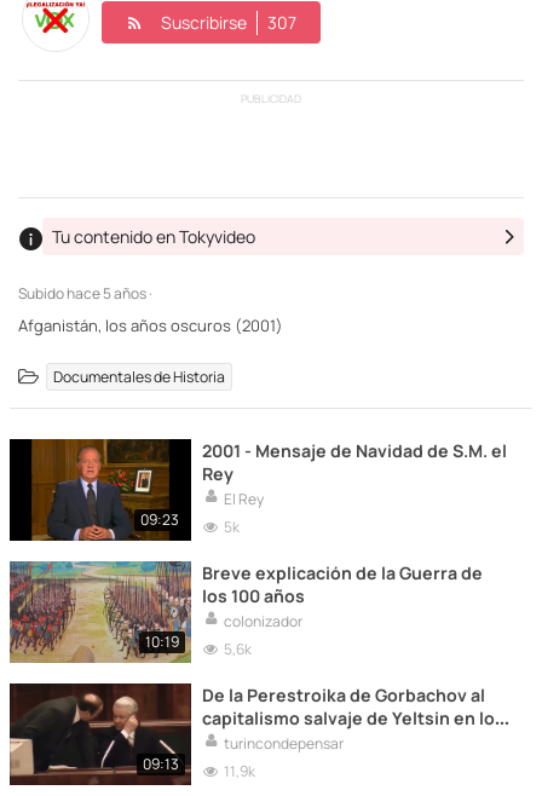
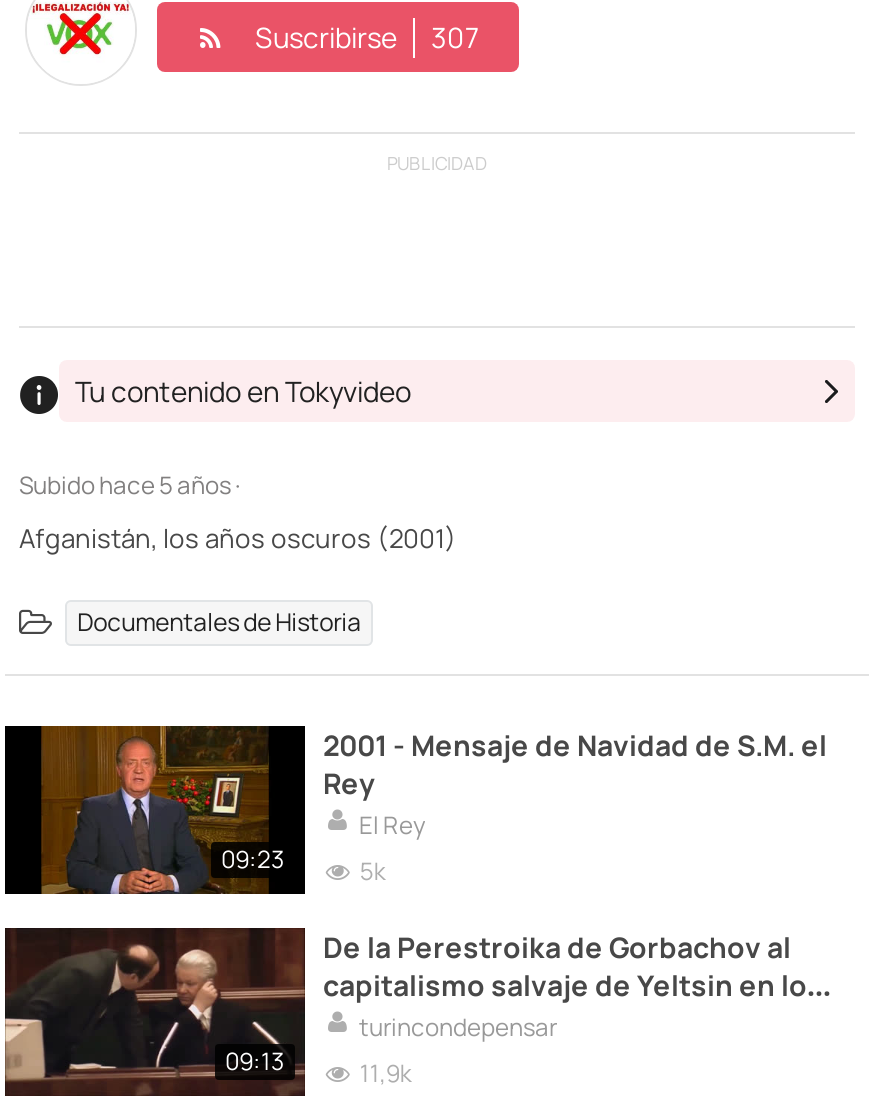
[8,560,190,664] [image] | 10:19 -> none
[202,561,483,659] Breve explicación de la Guerra de | los 100 años | colonizador | 5,6k -> none

